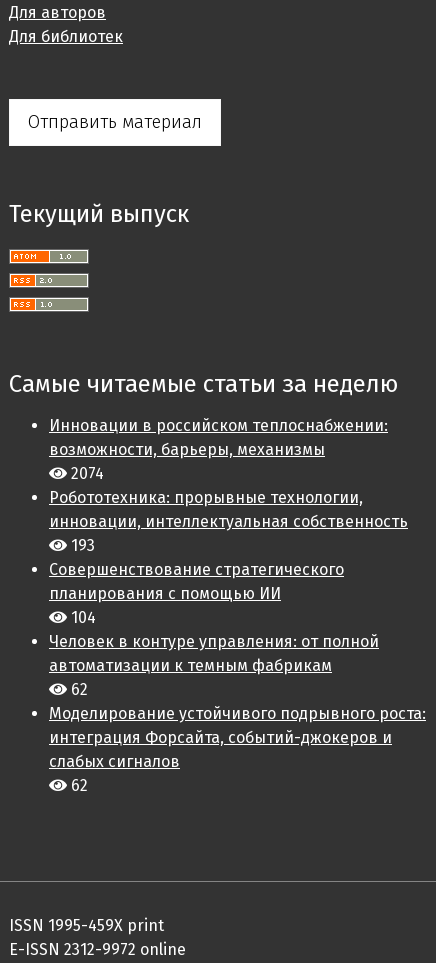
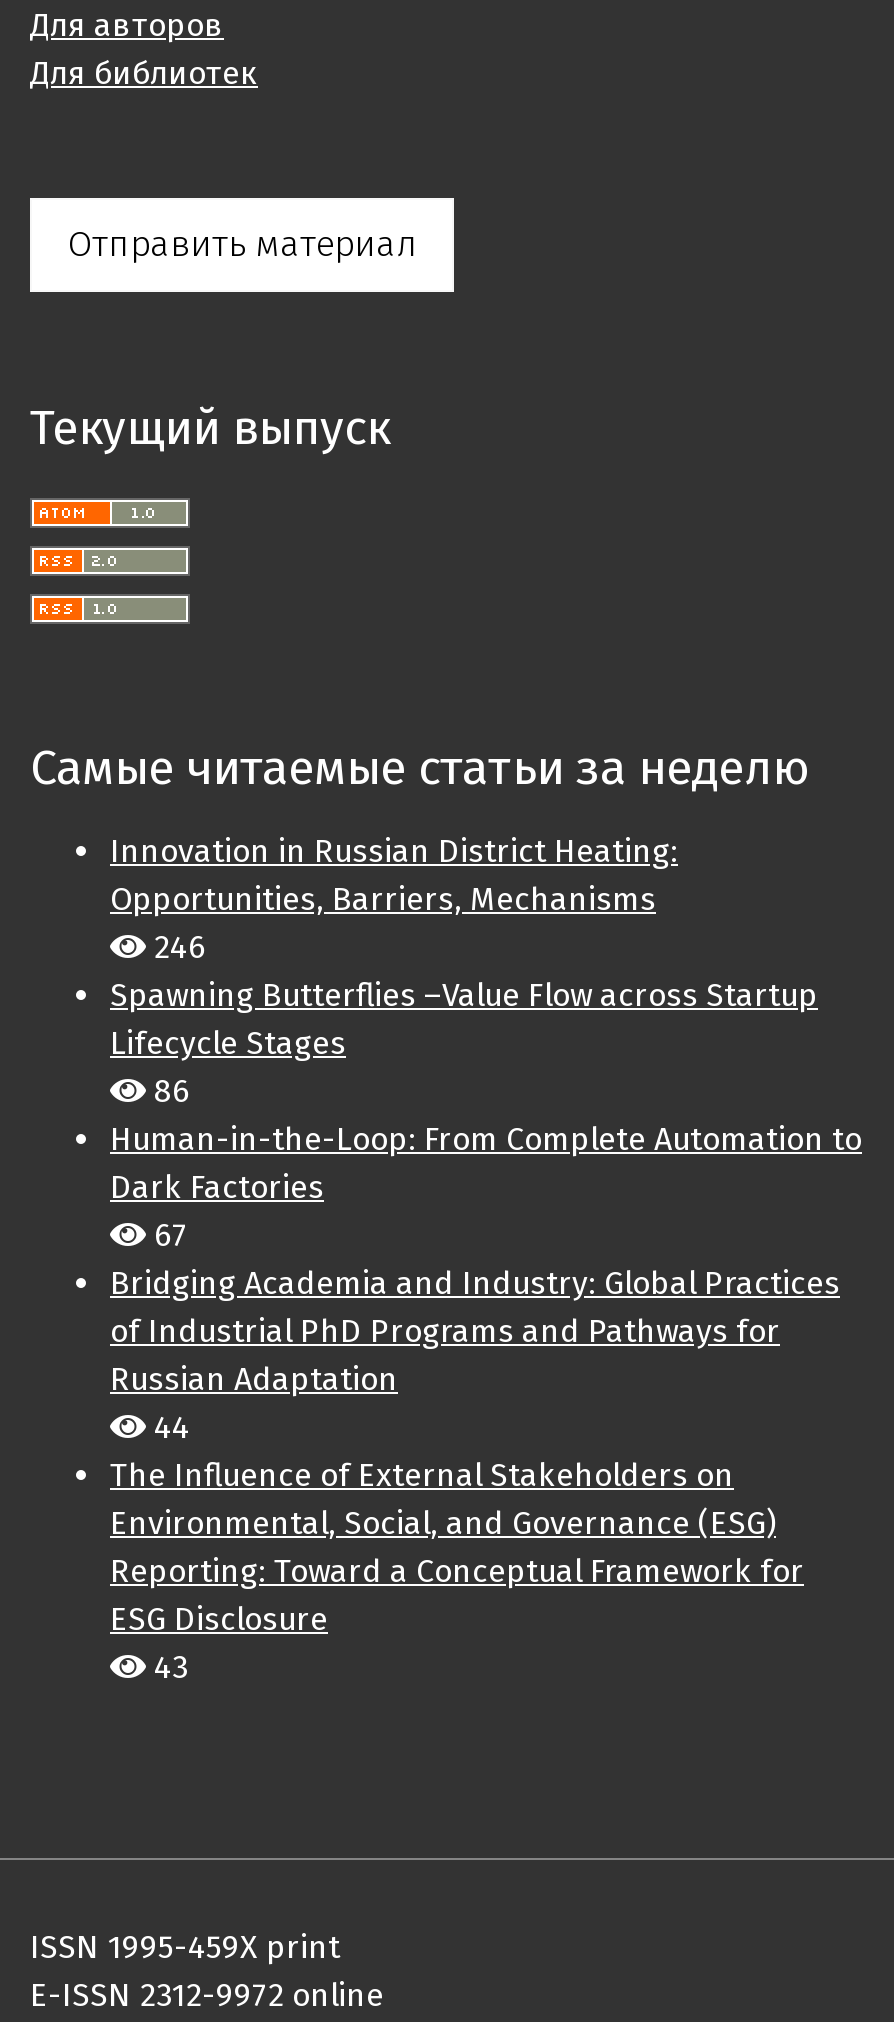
[49,416,426,795] Инновации в российском теплоснабжении: | возможности, барьеры, механизмы | 2074 | Робототехника: прорывные технологии, | инновации, интеллектуальная собственность | 193 | Совершенствование стратегического | планирования с помощью ИИ | 104 | Человек в контуре управления: от полной | автоматизации к темным фабрикам | 62 | Моделирование устойчивого подрывного роста: | интеграция Форсайта, событий-джокеров и | слабых сигналов | 62 -> [110,832,862,1686] Innovation in Russian District Heating: | Opportunities, Barriers, Mechanisms | 246 | Spawning Butterflies –Value Flow across Startup | Lifecycle Stages | 86 | Human-in-the-Loop: From Complete Automation to | Dark Factories | 67 | Bridging Academia and Industry: Global Practices | of Industrial PhD Programs and Pathways for | Russian Adaptation | 44 | The Influence of External Stakeholders on | Environmental, Social, and Governance (ESG) | Reporting: Toward a Conceptual Framework for | ESG Disclosure | 43

